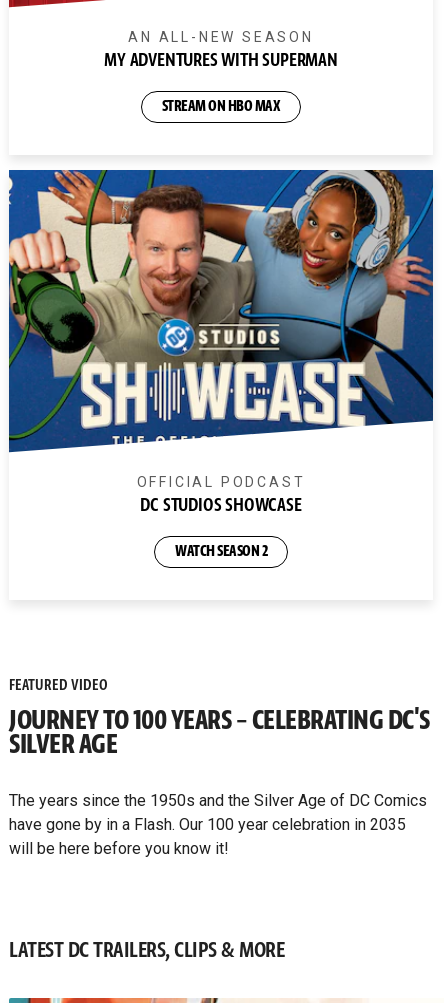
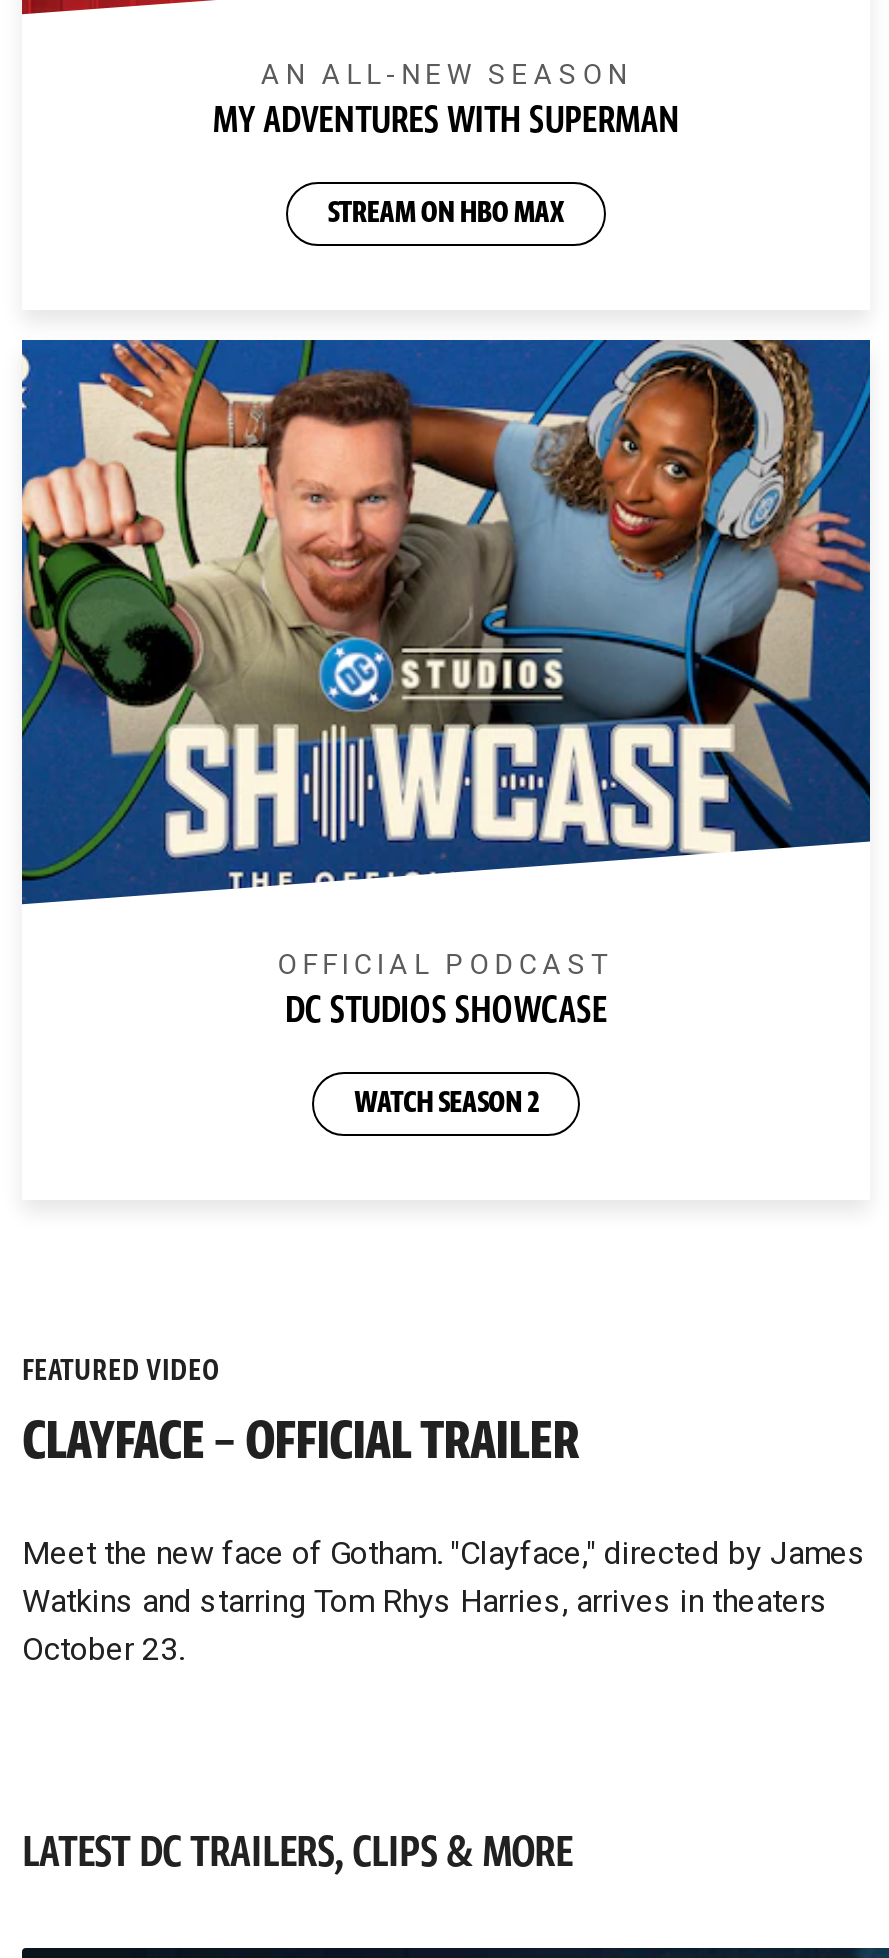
[9,702,429,764] JOURNEY TO 100 YEARS – CELEBRATING DC'S | SILVER AGE -> [22,1404,579,1480] CLAYFACE – OFFICIAL TRAILER
[9,791,427,858] The years since the 1950s and the Silver Age of DC Comics | have gone by in a Flash. Our 100 year celebration in 2035 | will be here before you know it! -> [22,1534,866,1668] Meet the new face of Gotham. "Clayface," directed by James | Watkins and starring Tom Rhys Harries, arrives in theaters | October 23.

